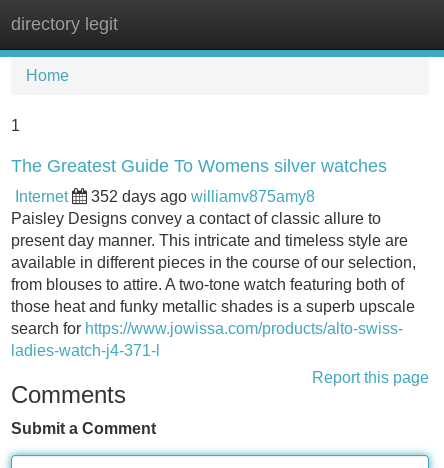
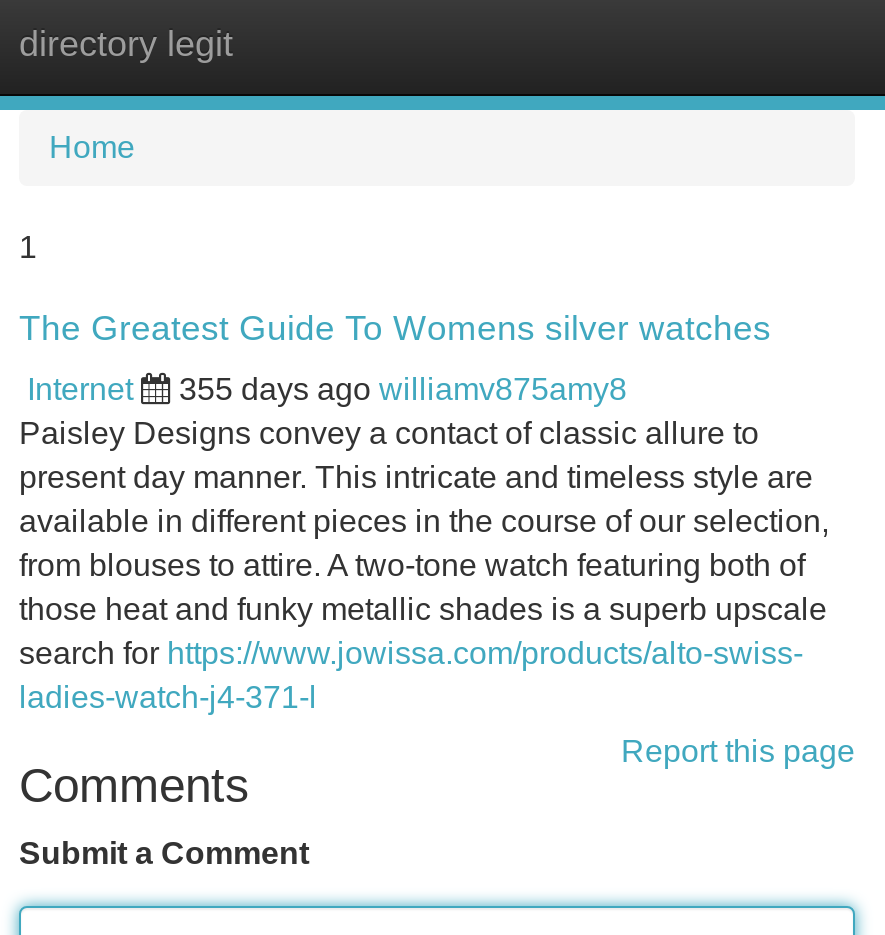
[91,188,315,205] 352 days ago williamv875amy8 -> [179,372,627,406] 355 days ago williamv875amy8

